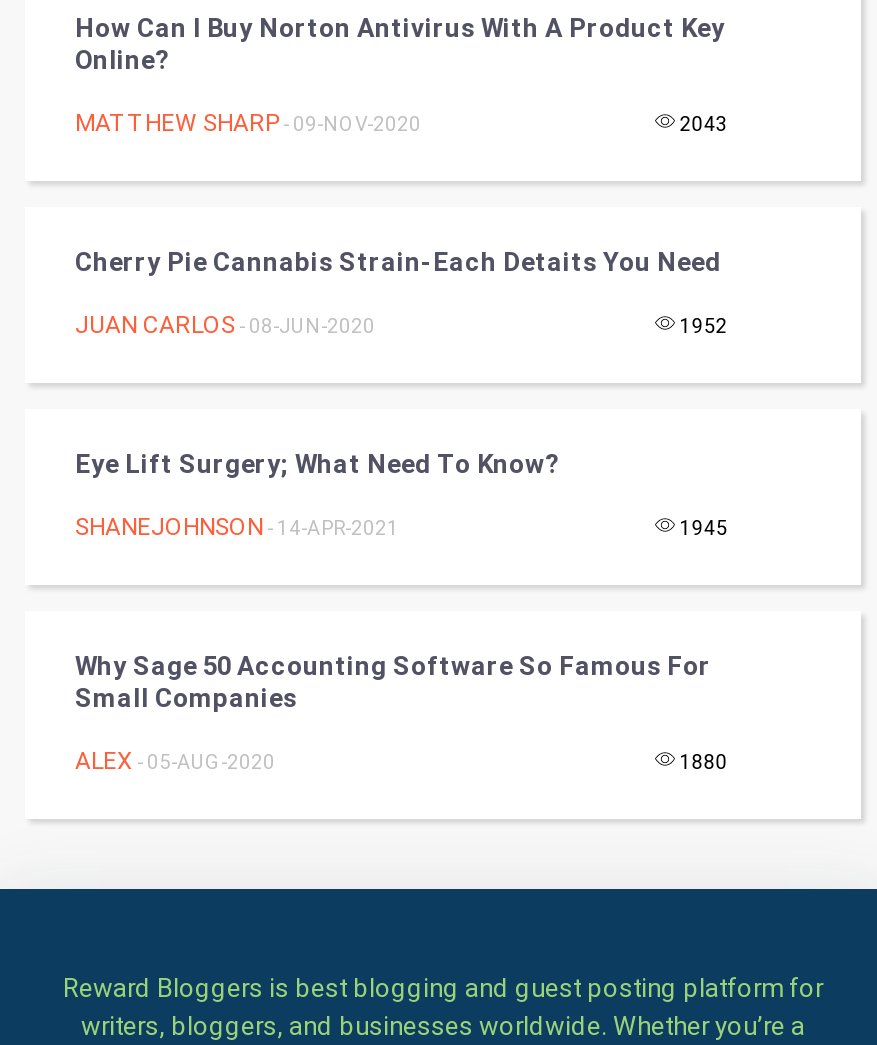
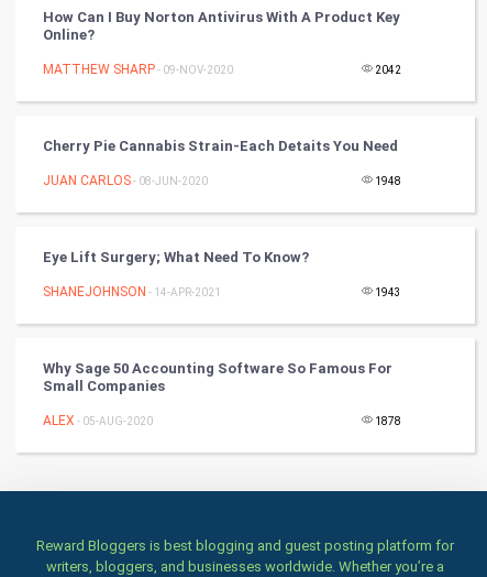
[675,112,727,134] 2043 -> [373,63,401,76] 2042
[675,314,727,336] 1952 -> [373,175,401,187] 1948
[675,516,727,538] 1945 -> [373,286,401,298] 1943
[675,750,727,772] 1880 -> [373,415,401,427] 1878

